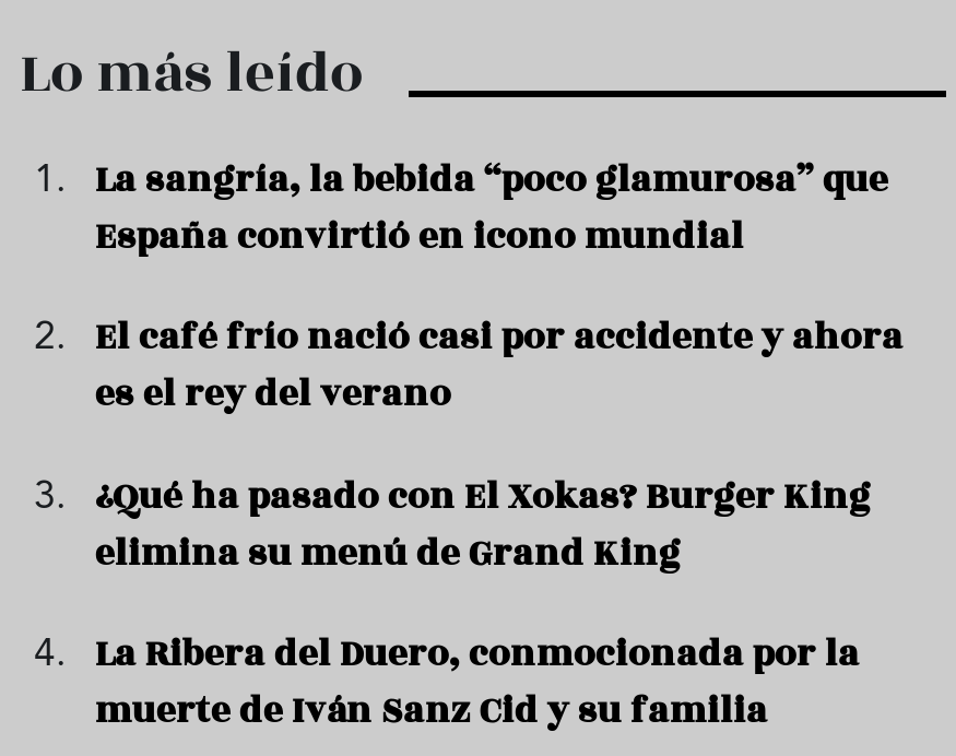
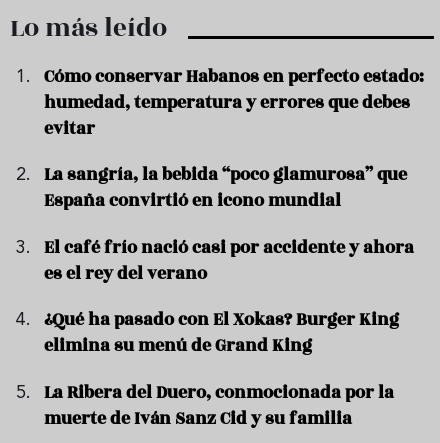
none -> [44,64,424,141] Cómo conservar Habanos en perfecto estado: | humedad, temperatura y errores que debes | evitar

